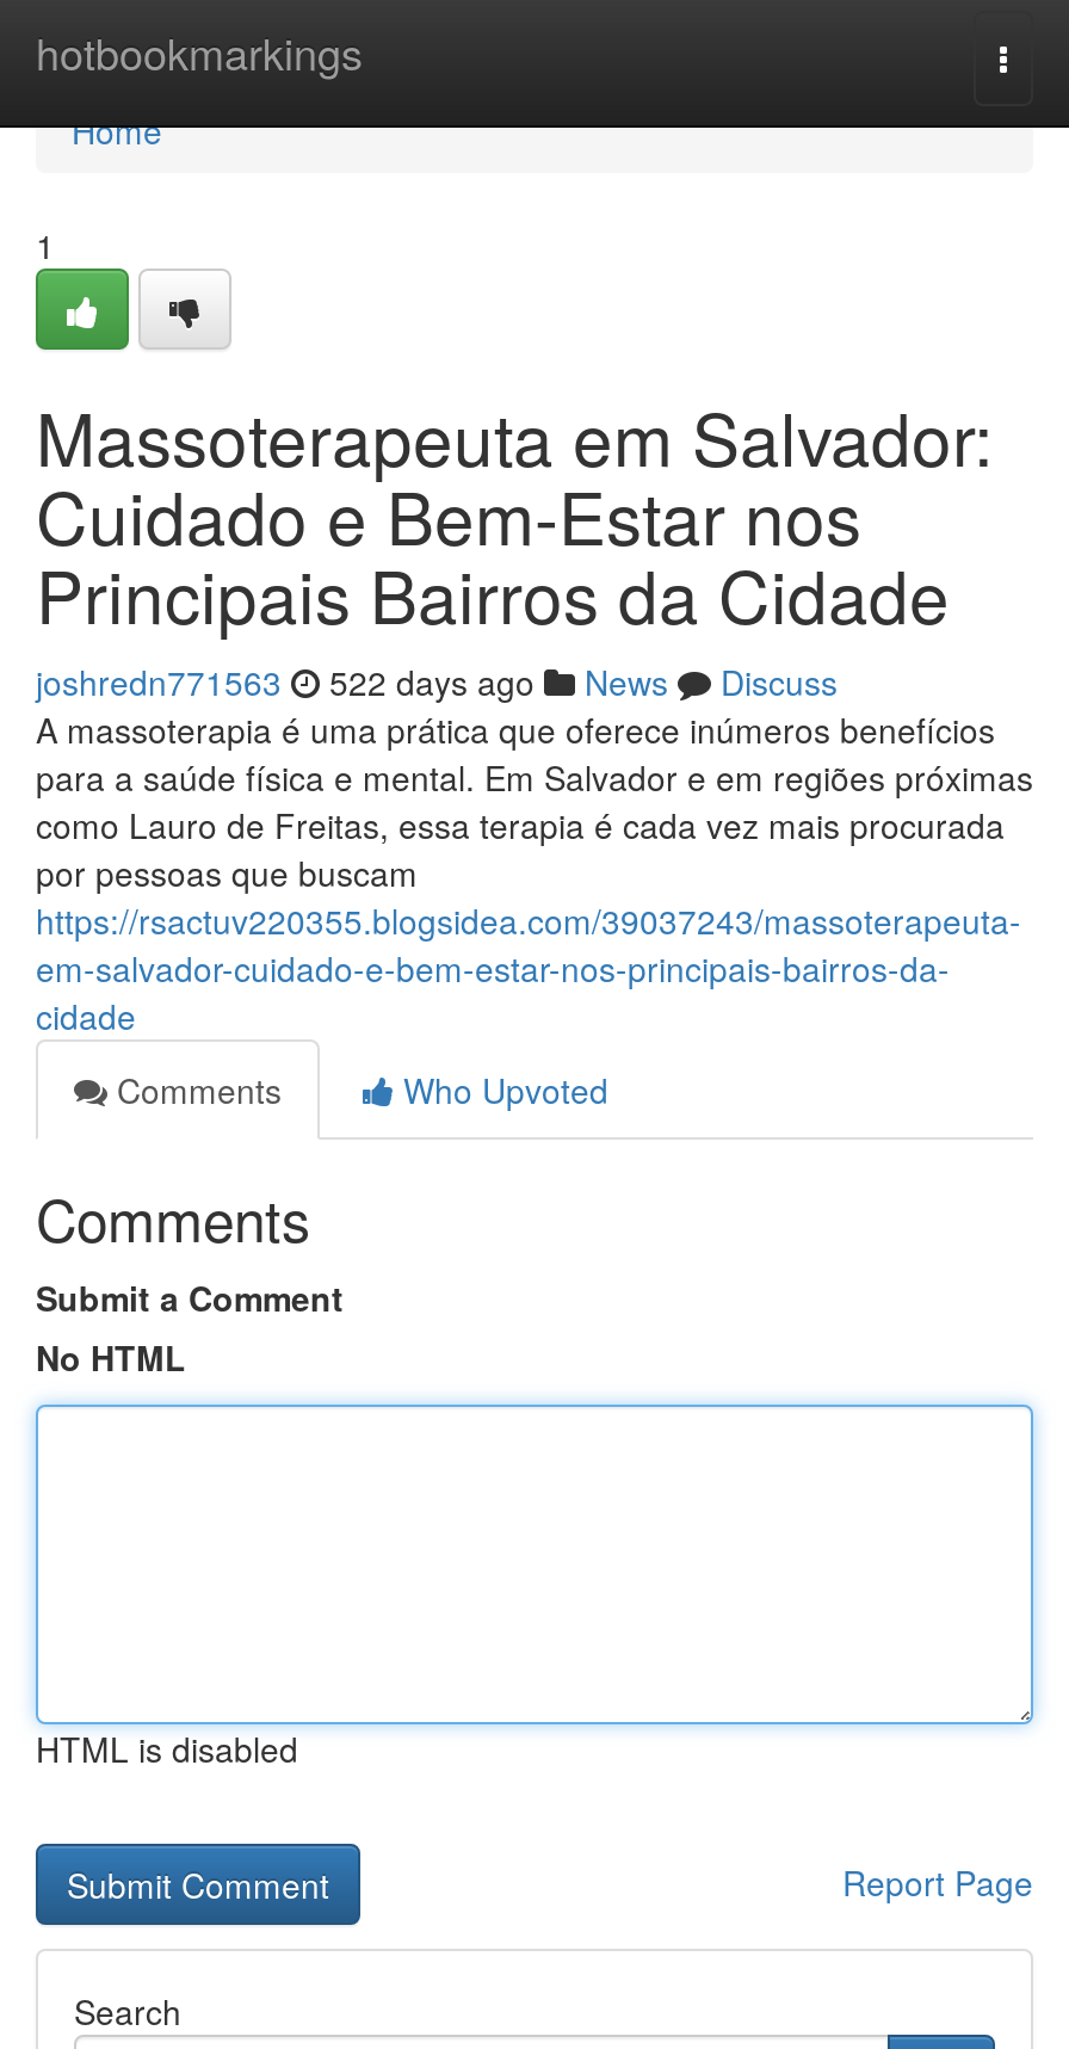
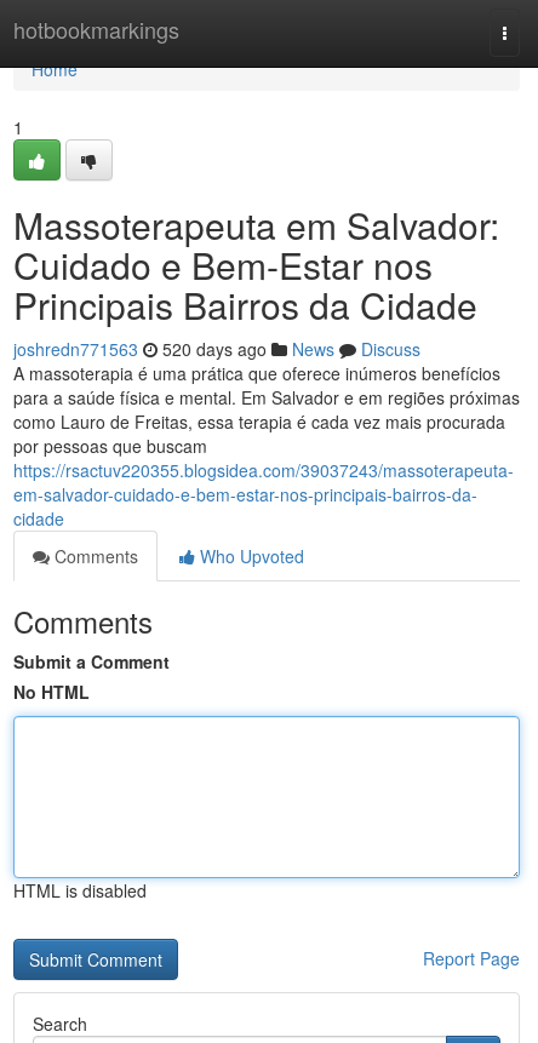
[36,658,838,705] joshredn771563 522 days ago News Discuss -> [13,337,420,361] joshredn771563 520 days ago News Discuss

